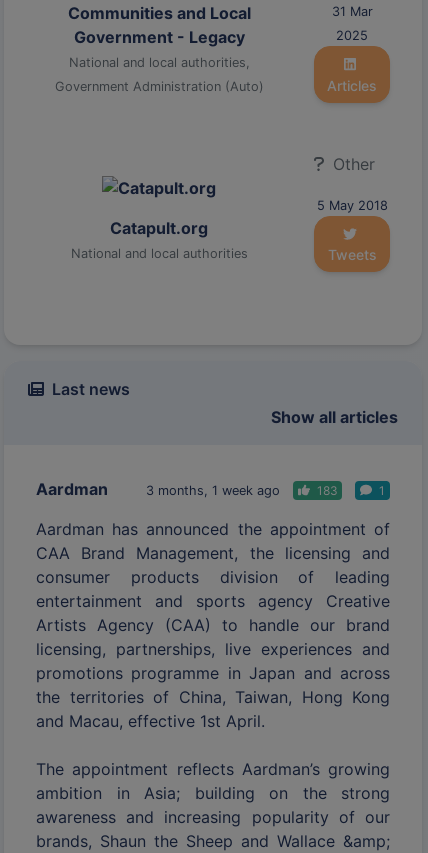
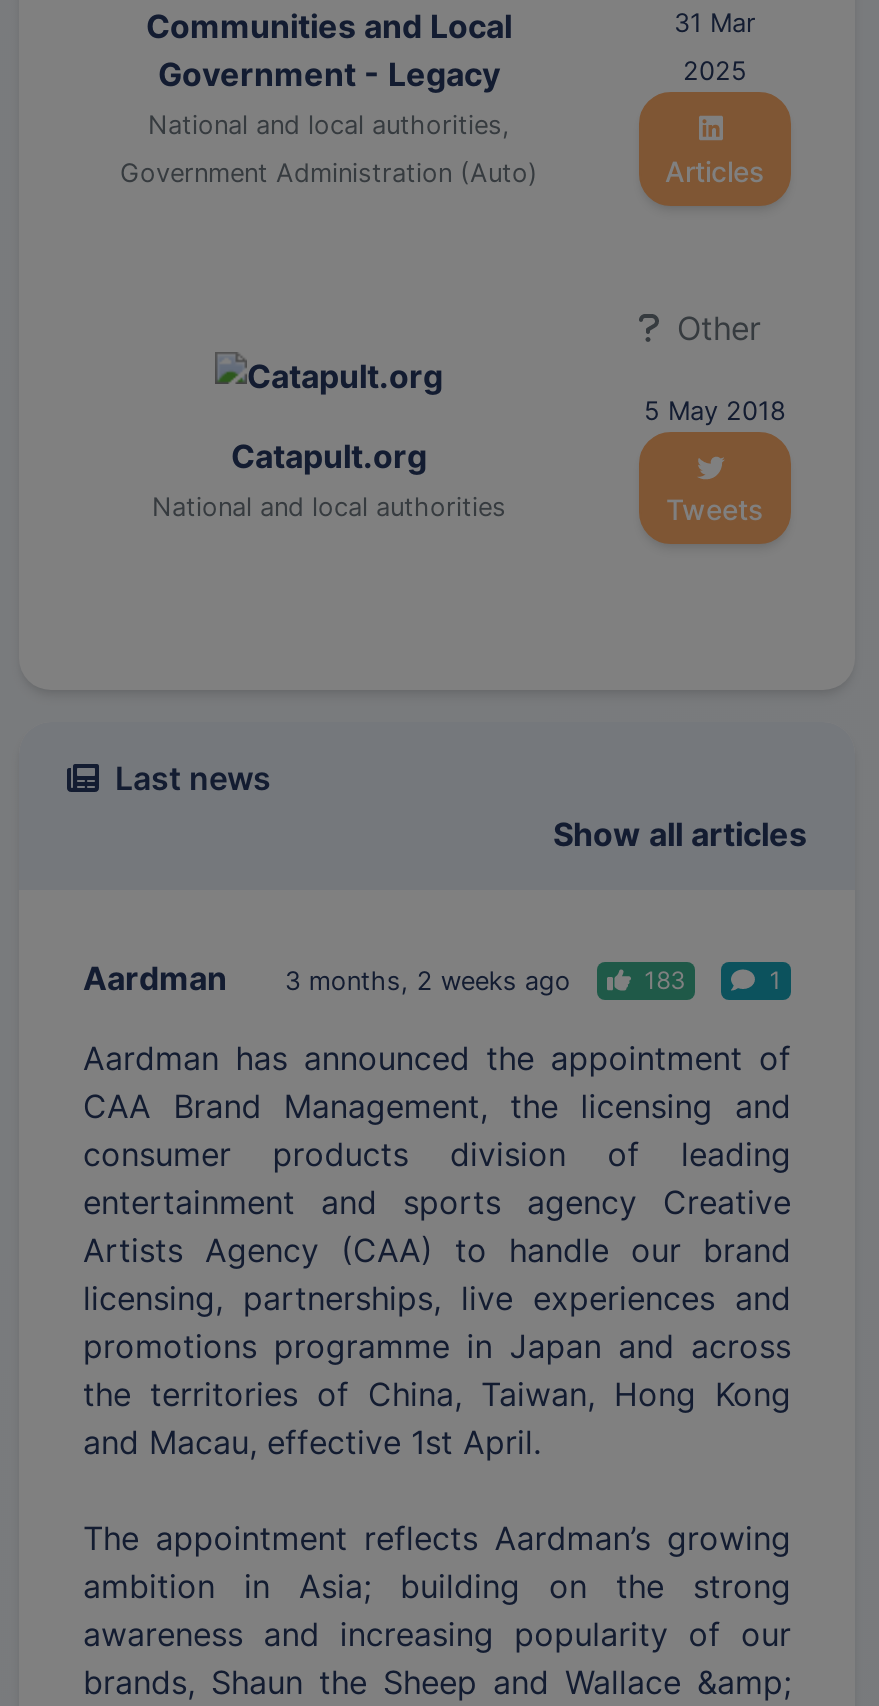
[146,482,280,497] 3 months, 1 week ago -> [285,965,571,995] 3 months, 2 weeks ago

